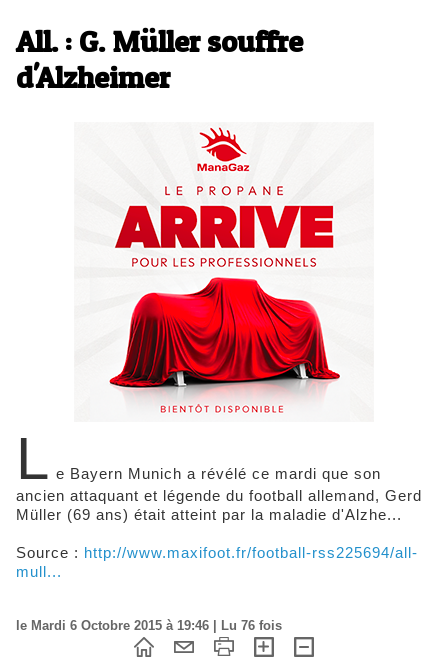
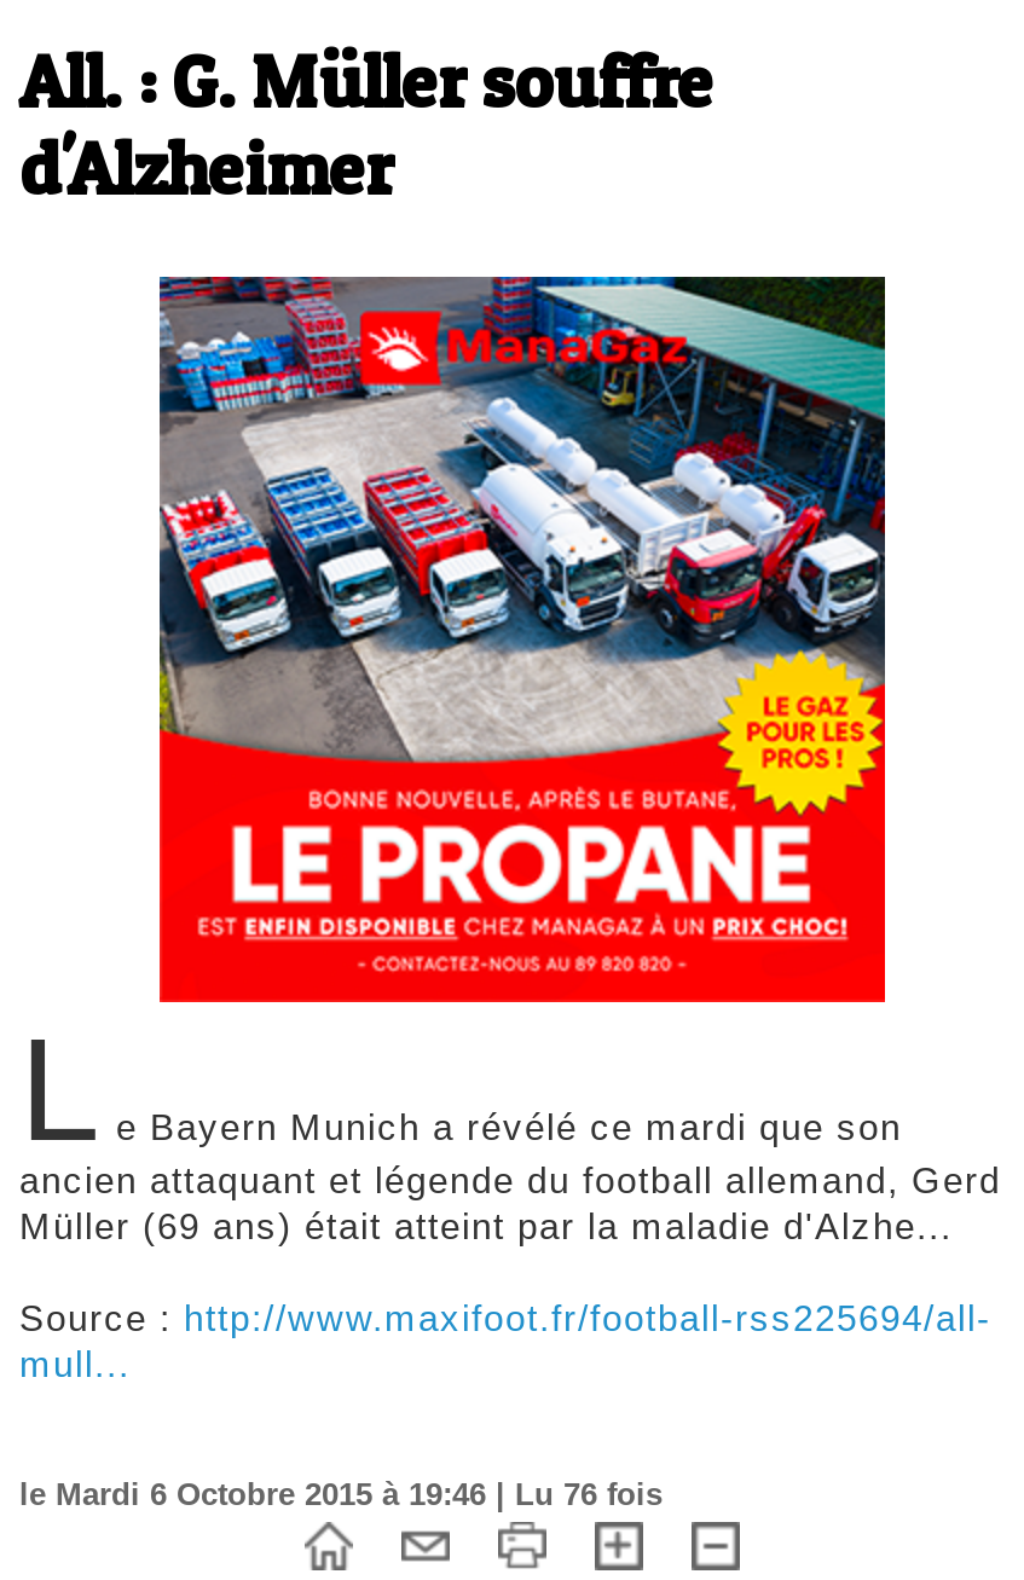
[74,122,374,422] [image] -> [157,274,887,1005] [image]

